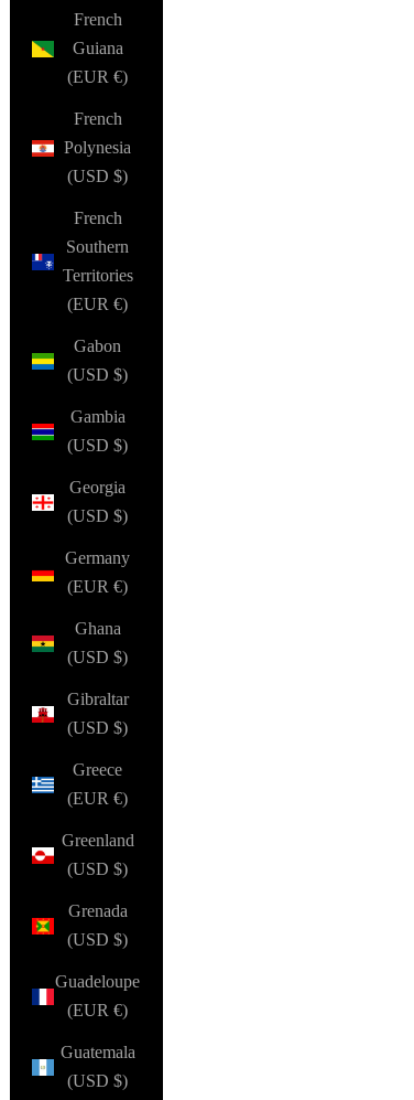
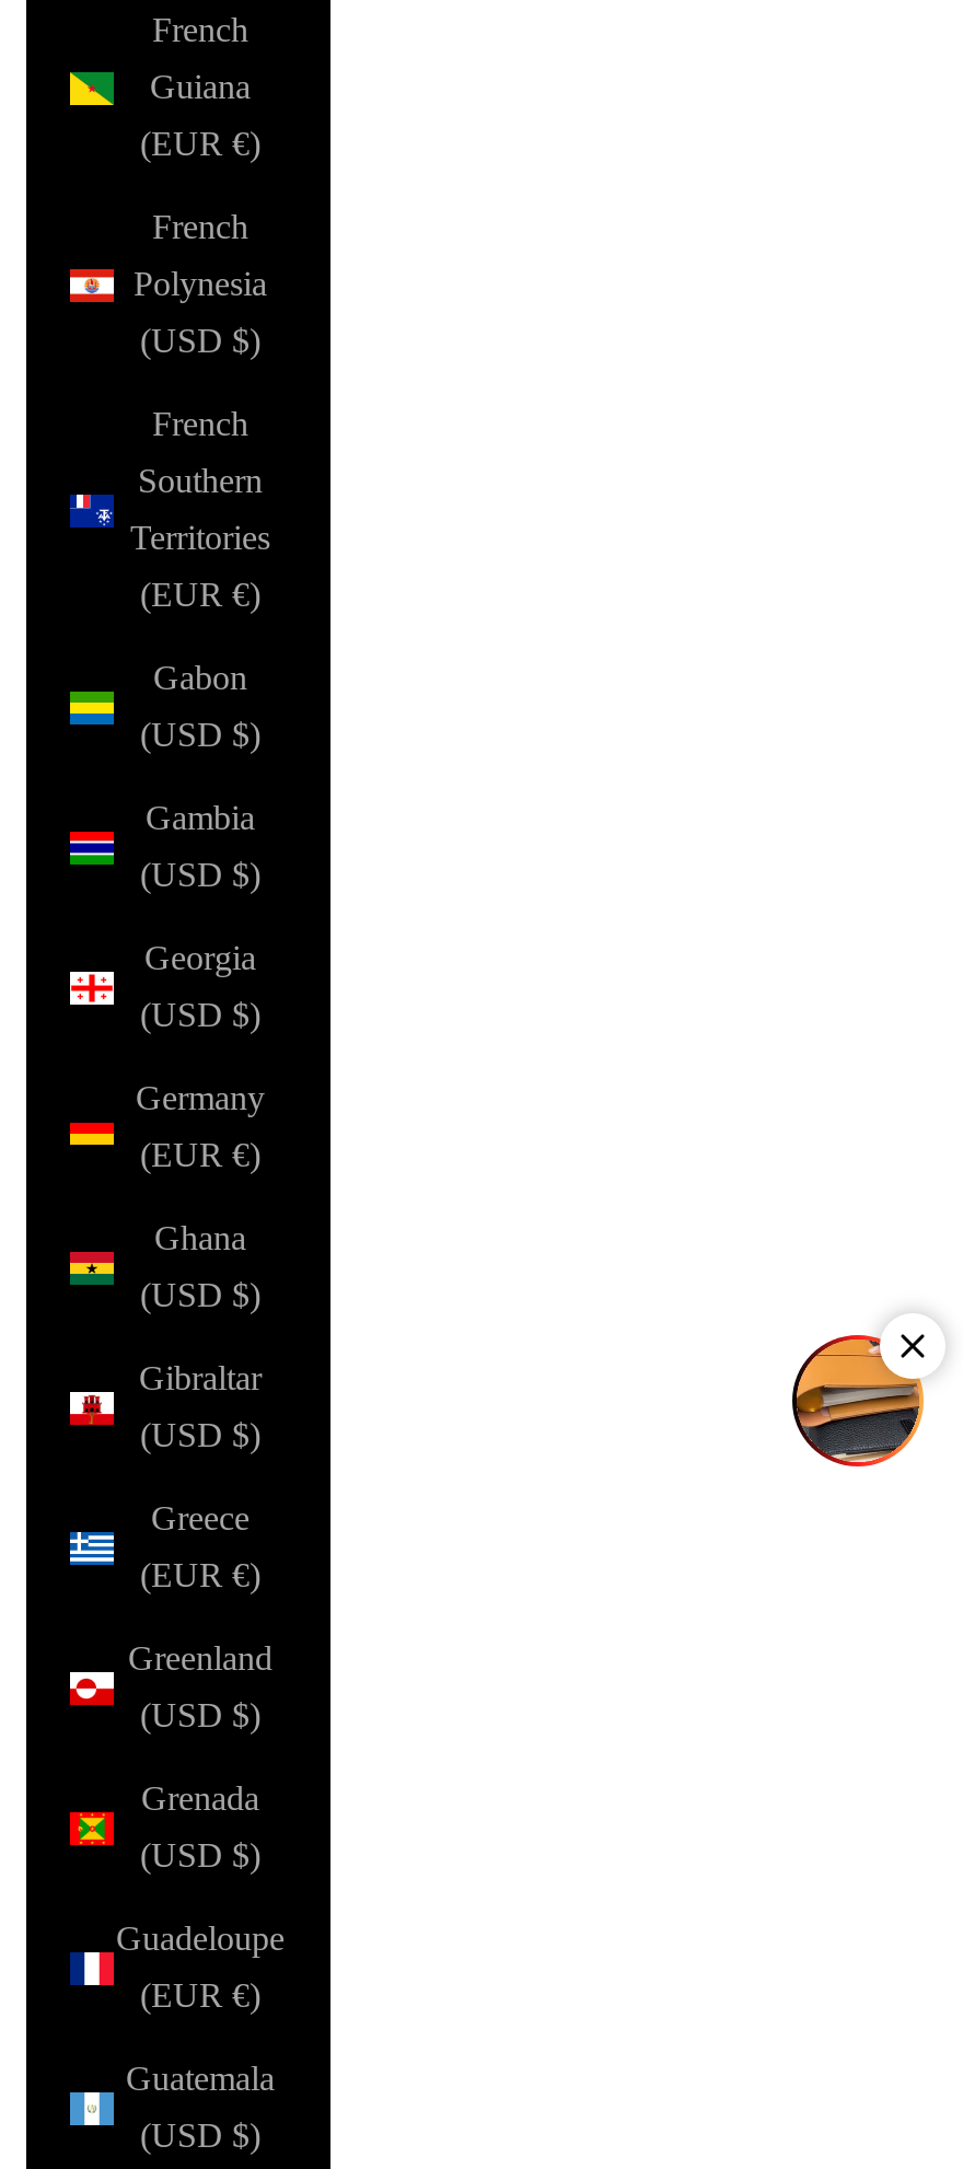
none -> [790,1333,926,1469] [image]

